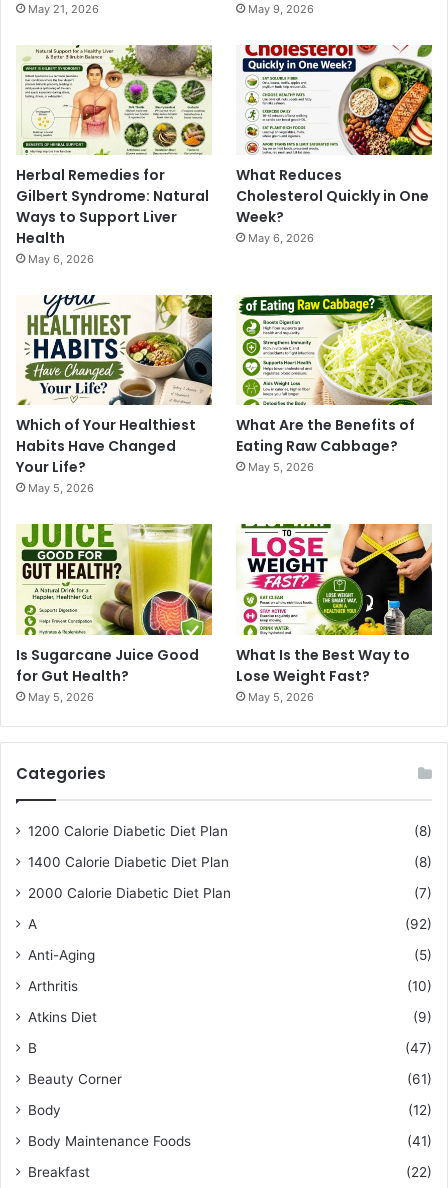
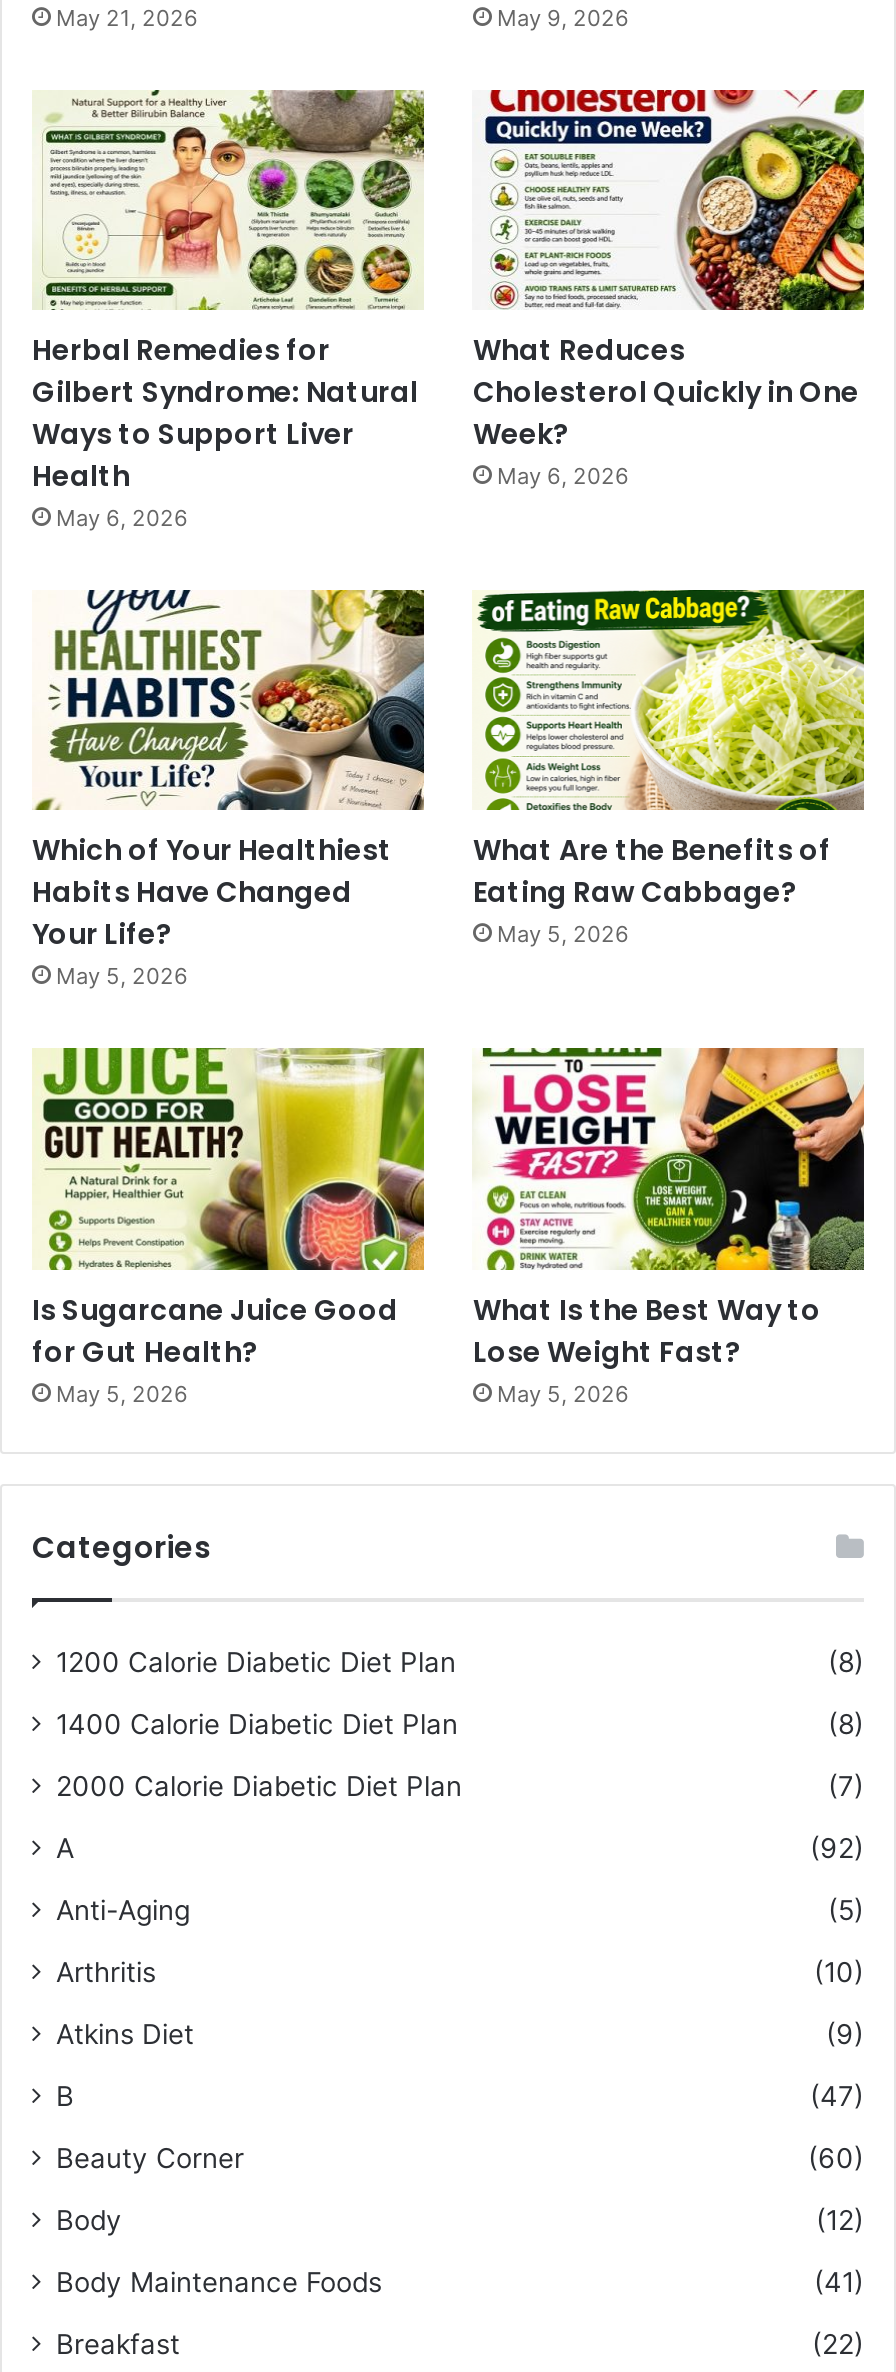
[407,1071,432,1087] (61) -> [808,2141,864,2173] (60)

